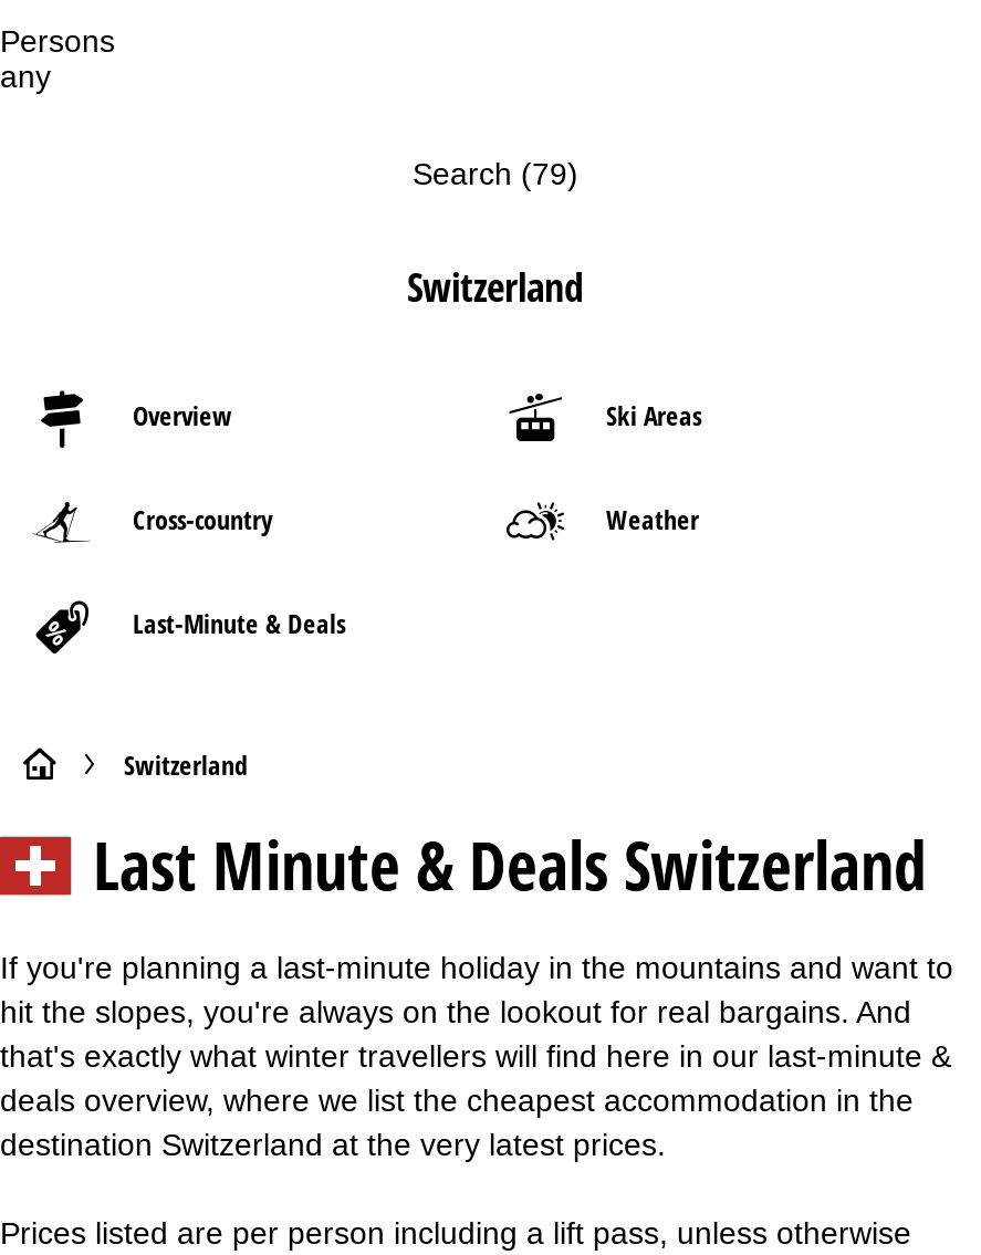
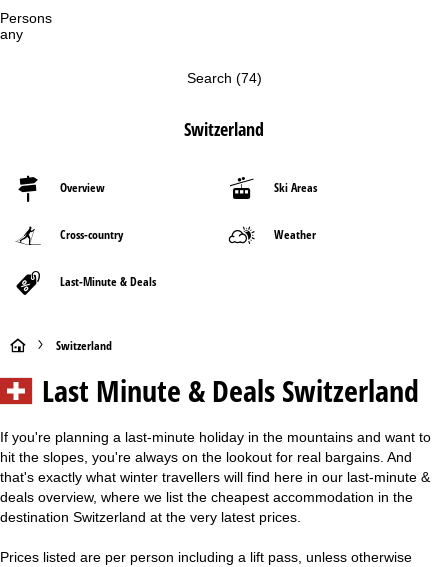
[413,156,578,191] Search (79) -> [186,70,261,86] Search (74)

